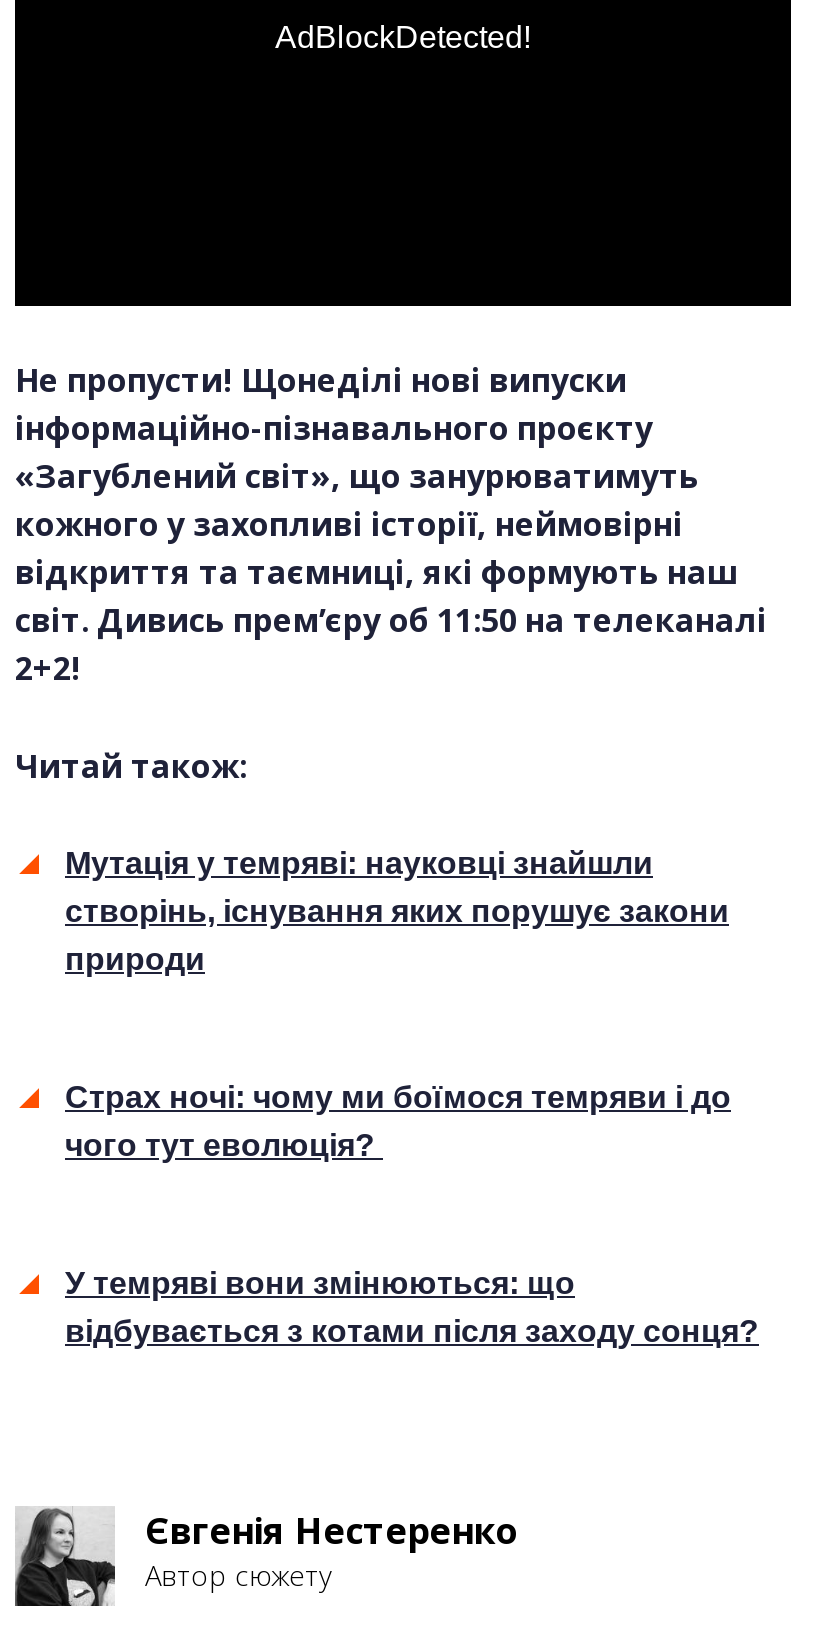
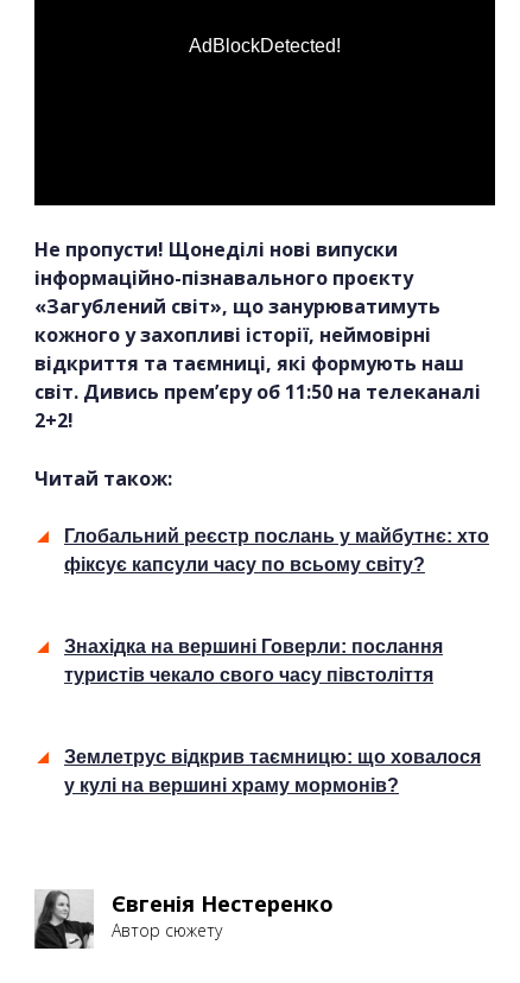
[65,846,729,976] Мутація у темряві: науковці знайшли | створінь, існування яких порушує закони | природи -> [64,526,489,575] Глобальний реєстр послань у майбутнє: хто | фіксує капсули часу по всьому світу?
[65,1080,731,1162] Страх ночі: чому ми боїмося темряви і до | чого тут еволюція? -> [64,636,443,685] Знахідка на вершині Говерли: послання | туристів чекало свого часу півстоліття
[65,1266,759,1348] У темряві вони змінюються: що | відбувається з котами після заходу сонця? -> [64,747,481,796] Землетрус відкрив таємницю: що ховалося | у кулі на вершині храму мормонів?

